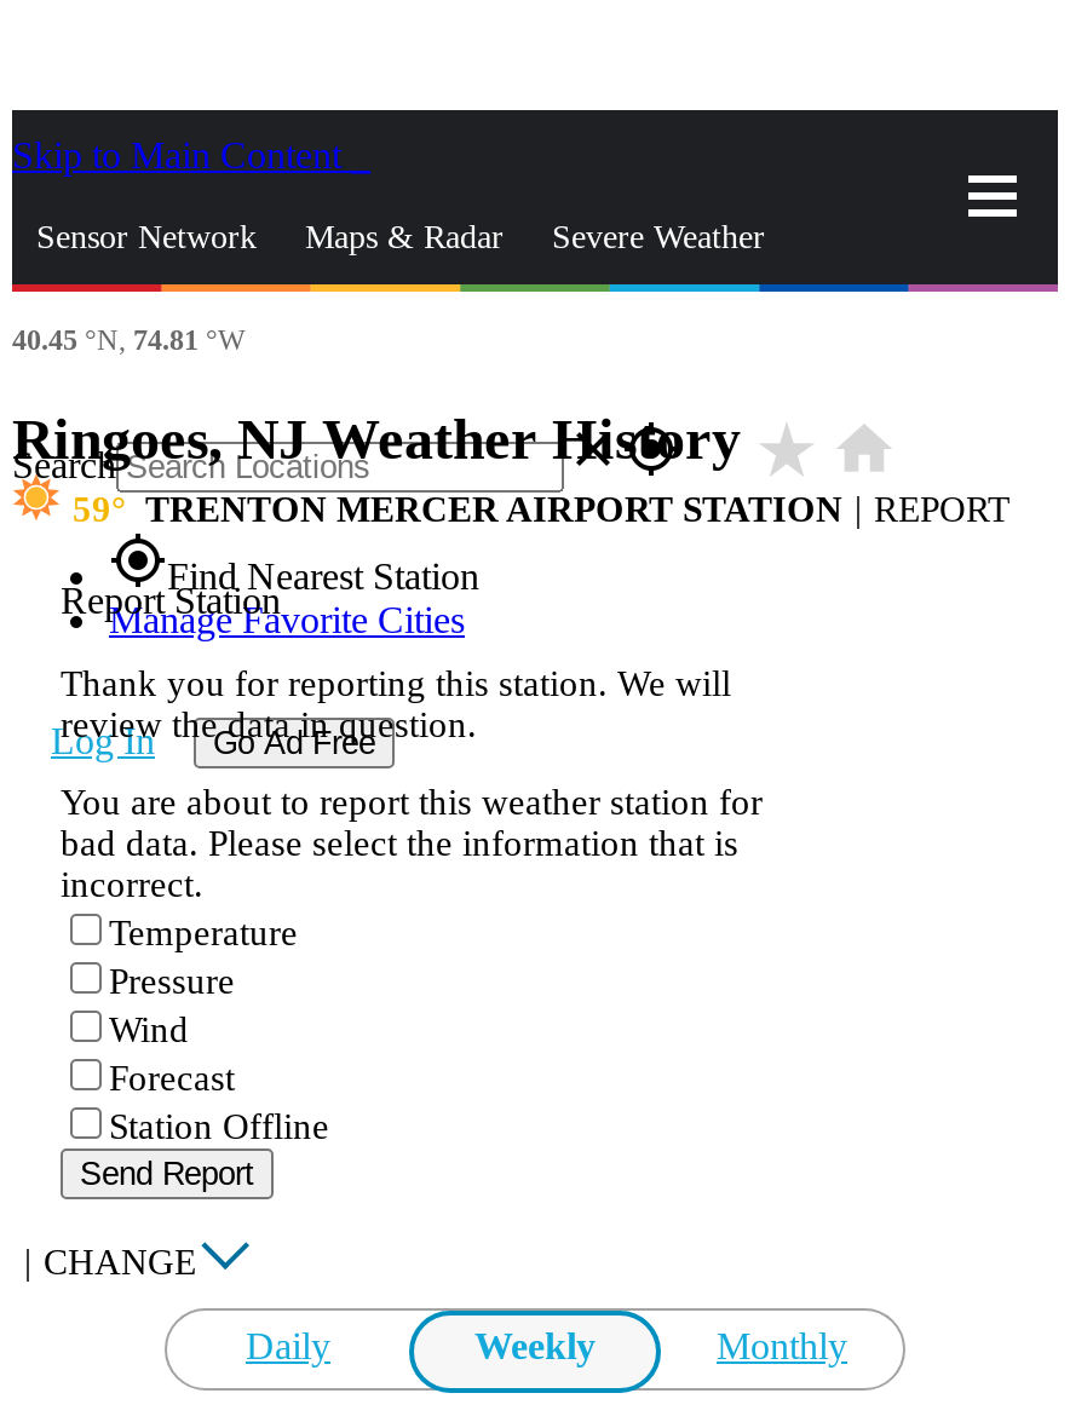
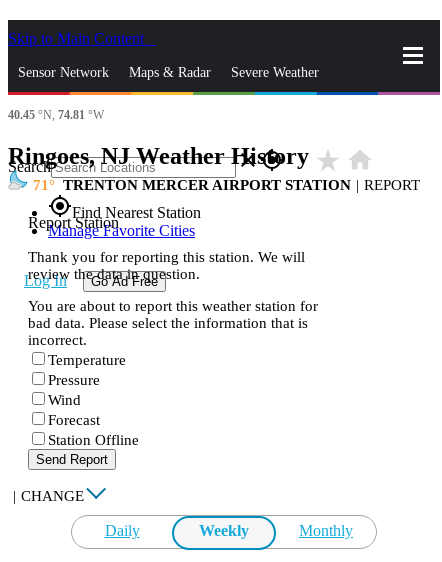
[73,490,111,529] 59 -> [33,177,49,193] 71

